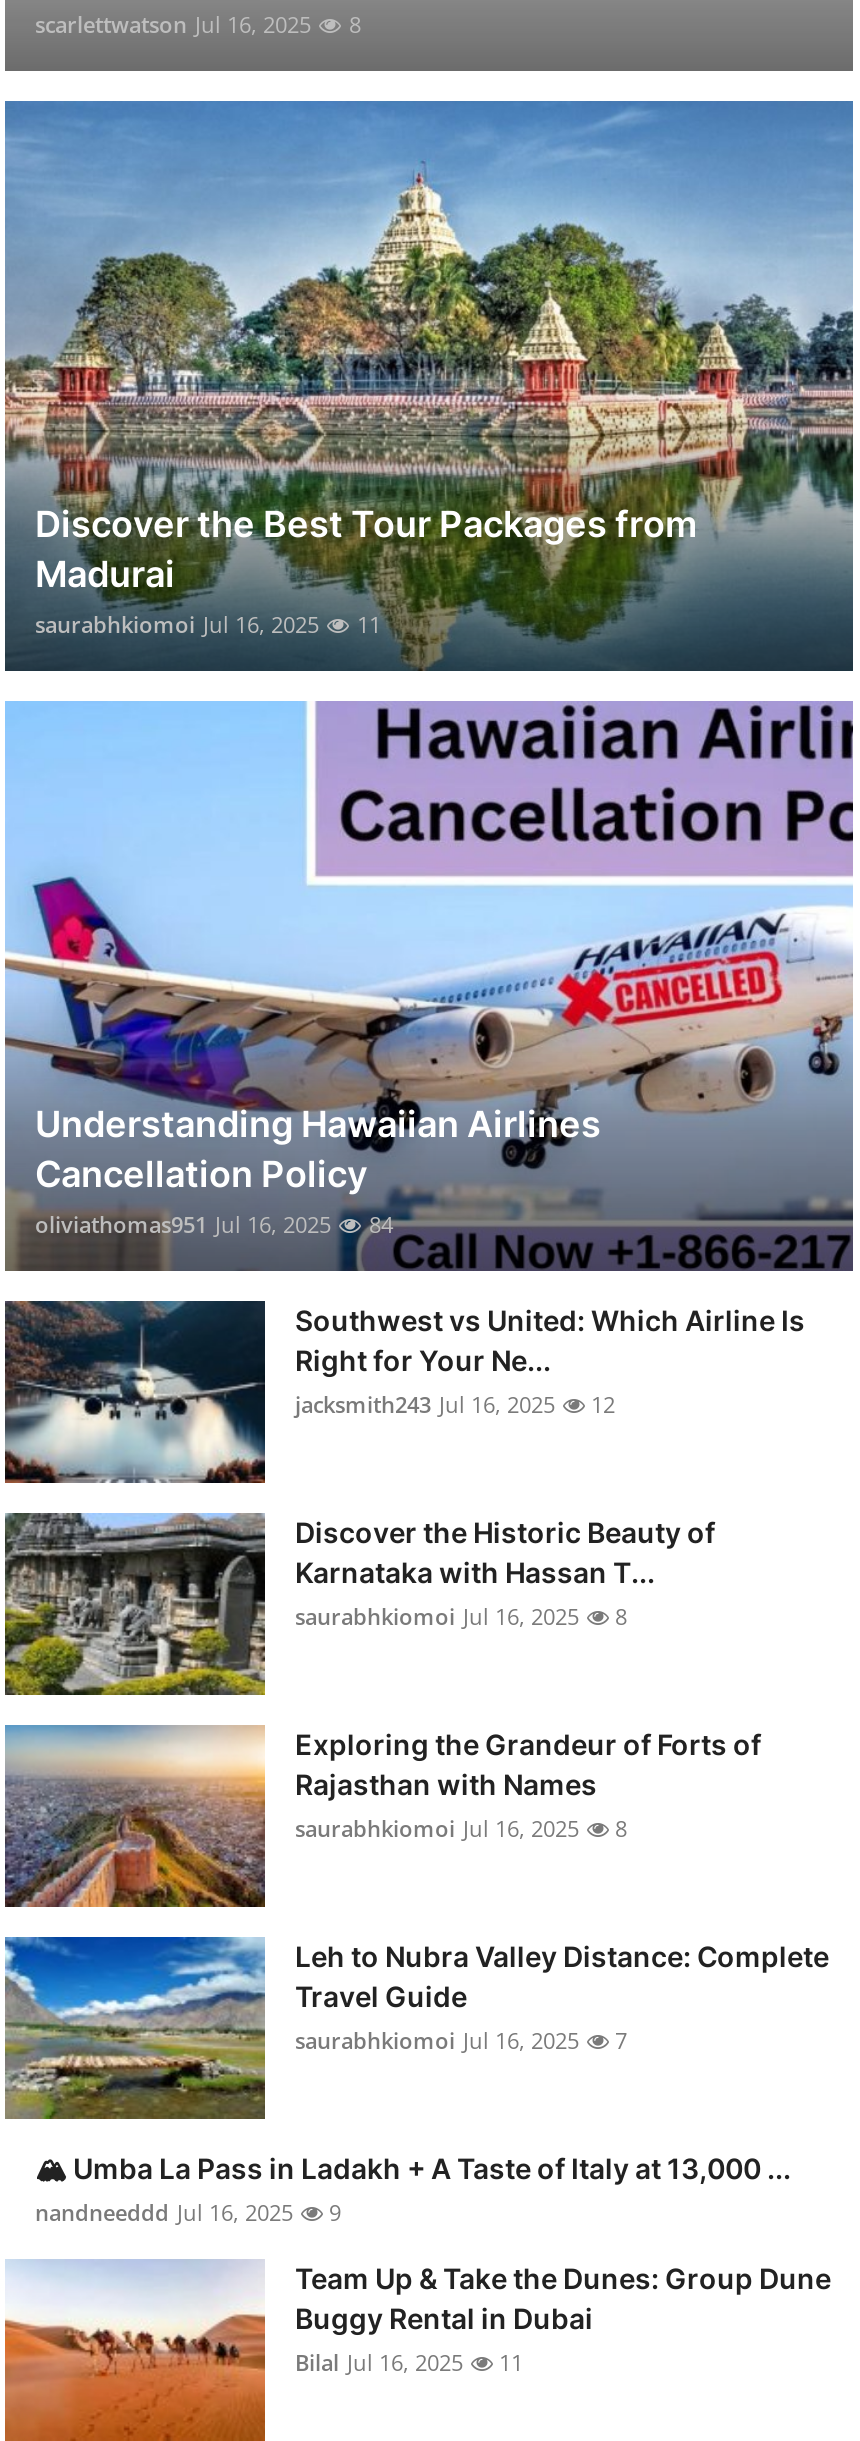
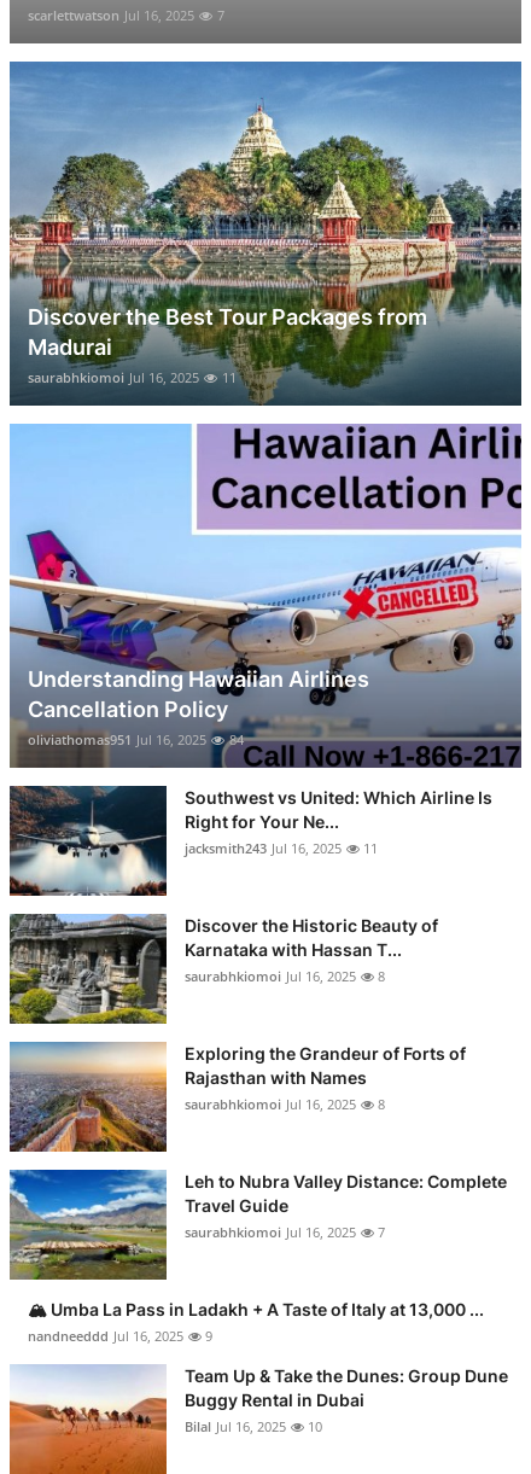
[35,9,361,39] scarlettwatson Jul 16, 2025 8 -> [28,6,224,24] scarlettwatson Jul 16, 2025 7
[295,1389,615,1419] jacksmith243 Jul 16, 2025 12 -> [185,839,378,857] jacksmith243 Jul 16, 2025 11
[295,2347,523,2377] Bilal Jul 16, 2025 11 -> [185,1417,322,1435] Bilal Jul 16, 2025 10

